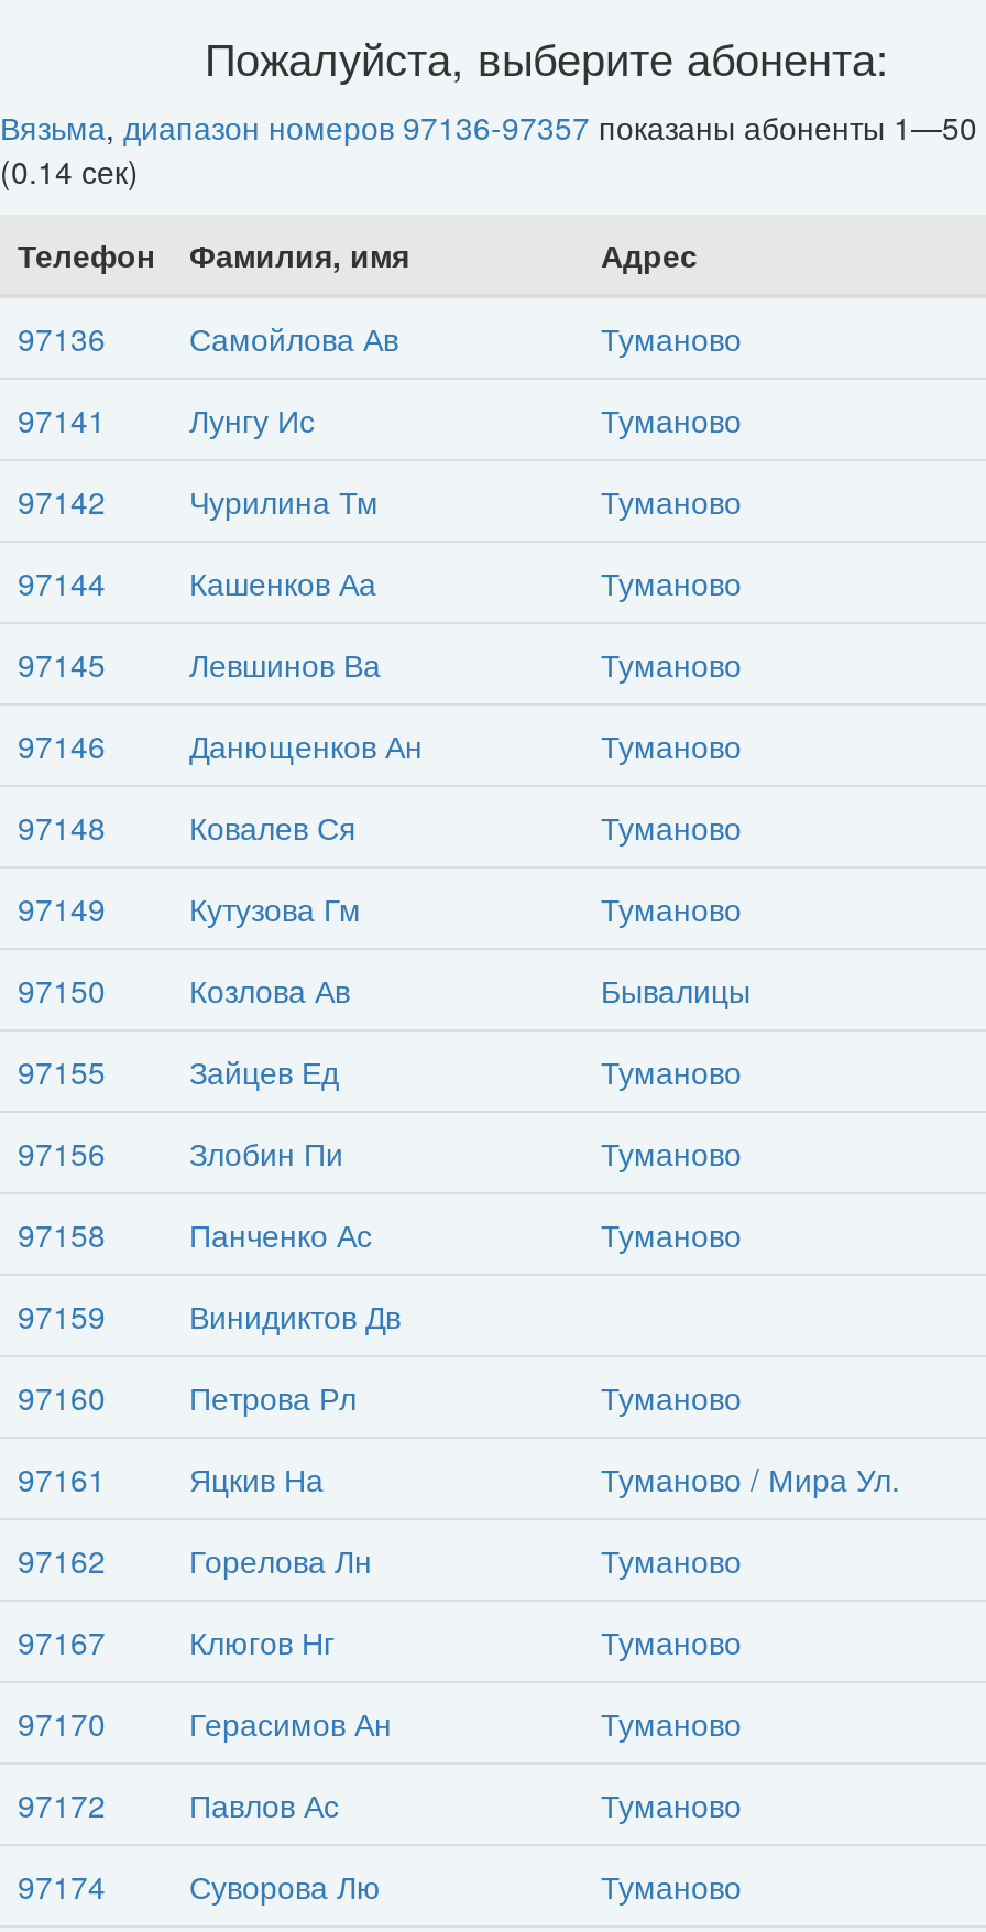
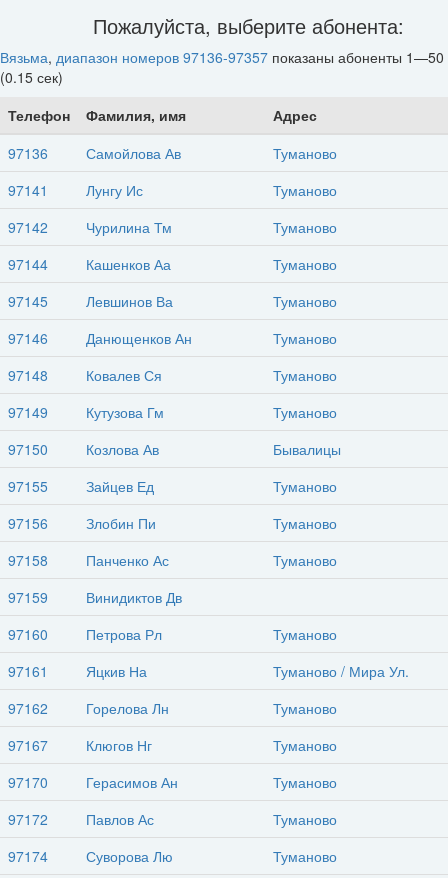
[0,149,139,193] (0.14 сек) -> [0,67,63,87] (0.15 сек)

